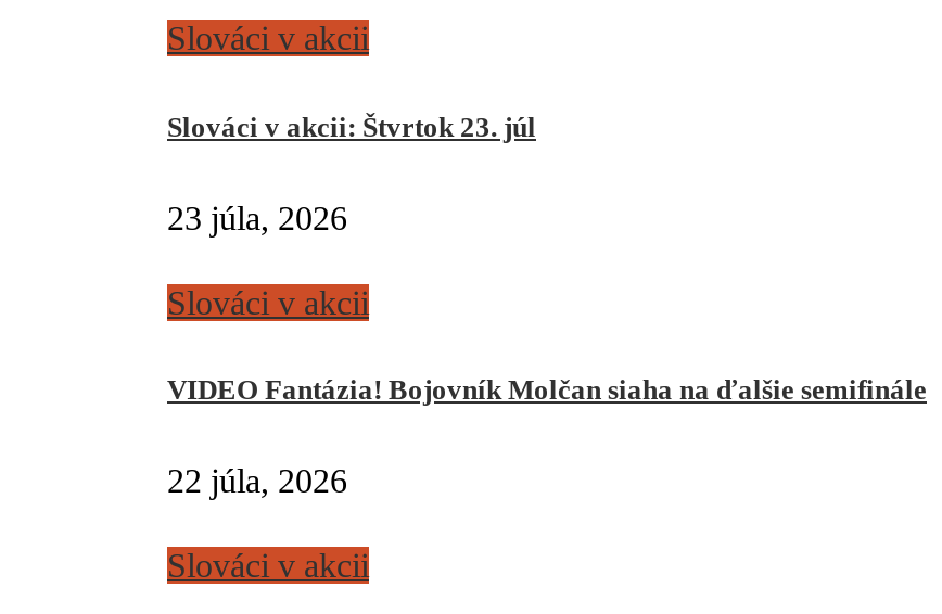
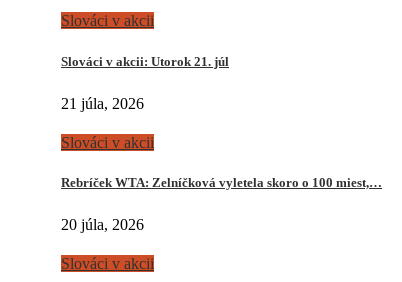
[167,110,536,143] Slováci v akcii: Štvrtok 23. júl -> [61,54,229,69] Slováci v akcii: Utorok 21. júl
[167,199,347,235] 23 júla, 2026 -> [61,94,144,111] 21 júla, 2026
[167,374,927,406] VIDEO Fantázia! Bojovník Molčan siaha na ďalšie semifinále -> [61,175,382,190] Rebríček WTA: Zelníčková vyletela skoro o 100 miest,…
[167,462,347,499] 22 júla, 2026 -> [61,216,144,233] 20 júla, 2026

